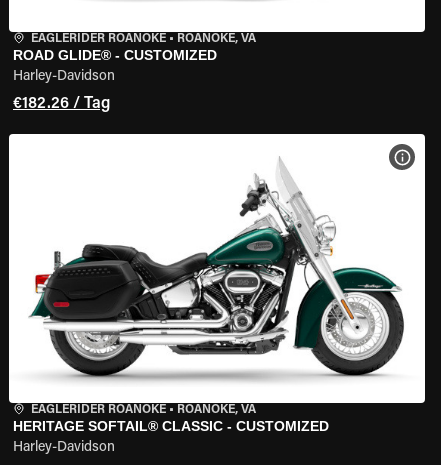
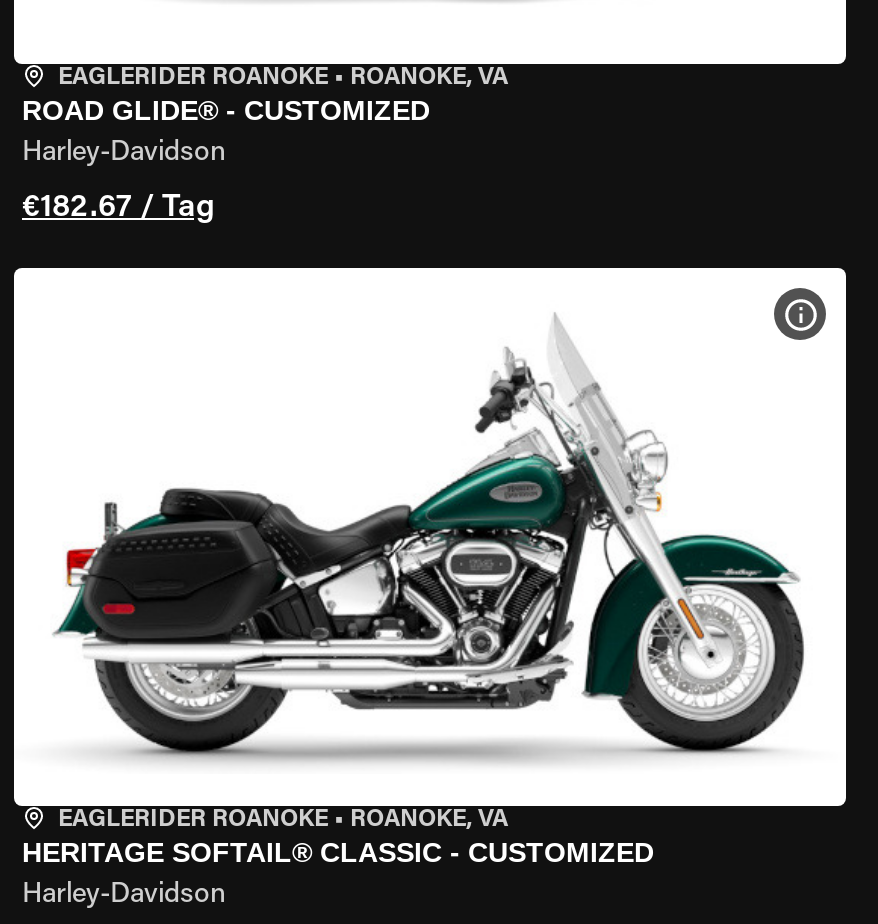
[13,96,110,112] €182.26 / Tag -> [22,192,214,224] €182.67 / Tag

